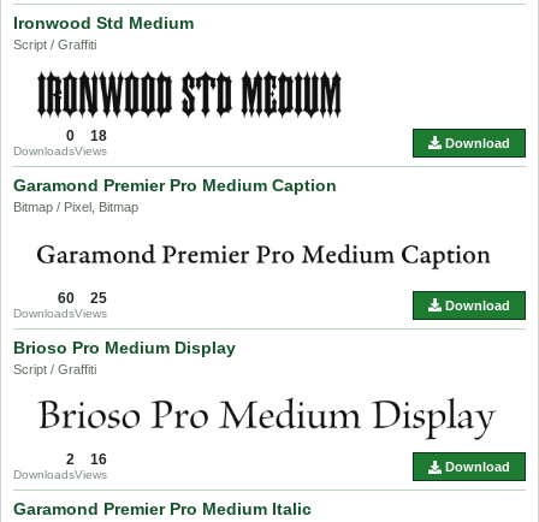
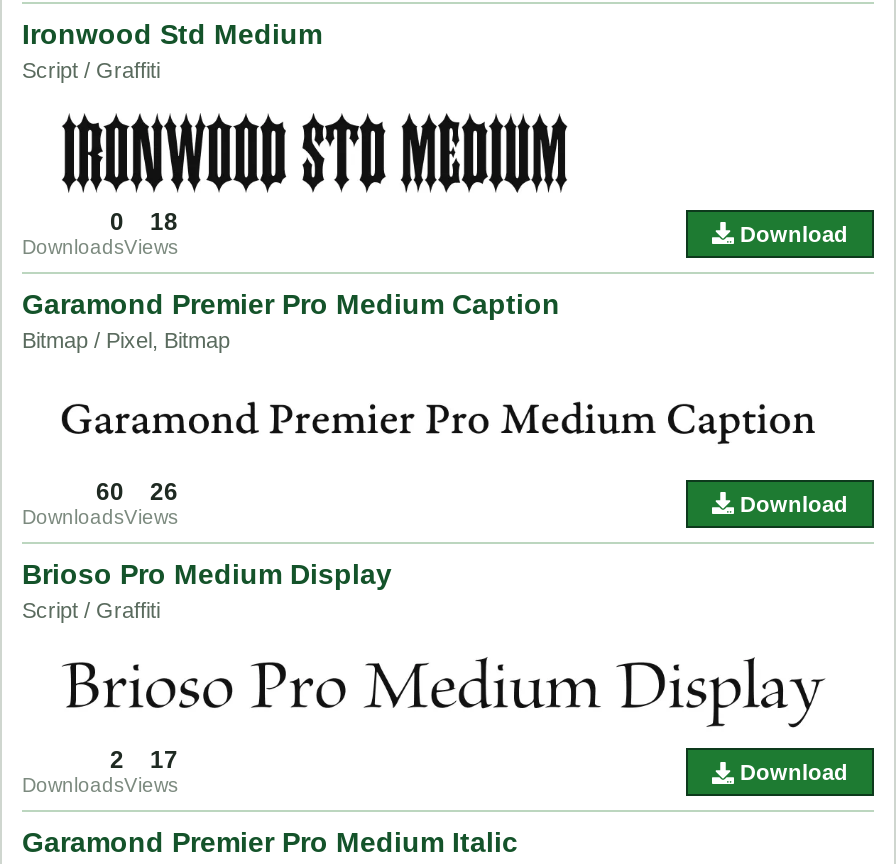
[58,289,107,306] 60 25 -> [96,477,178,505] 60 26
[66,451,107,468] 2 16 -> [110,747,178,775] 2 17

